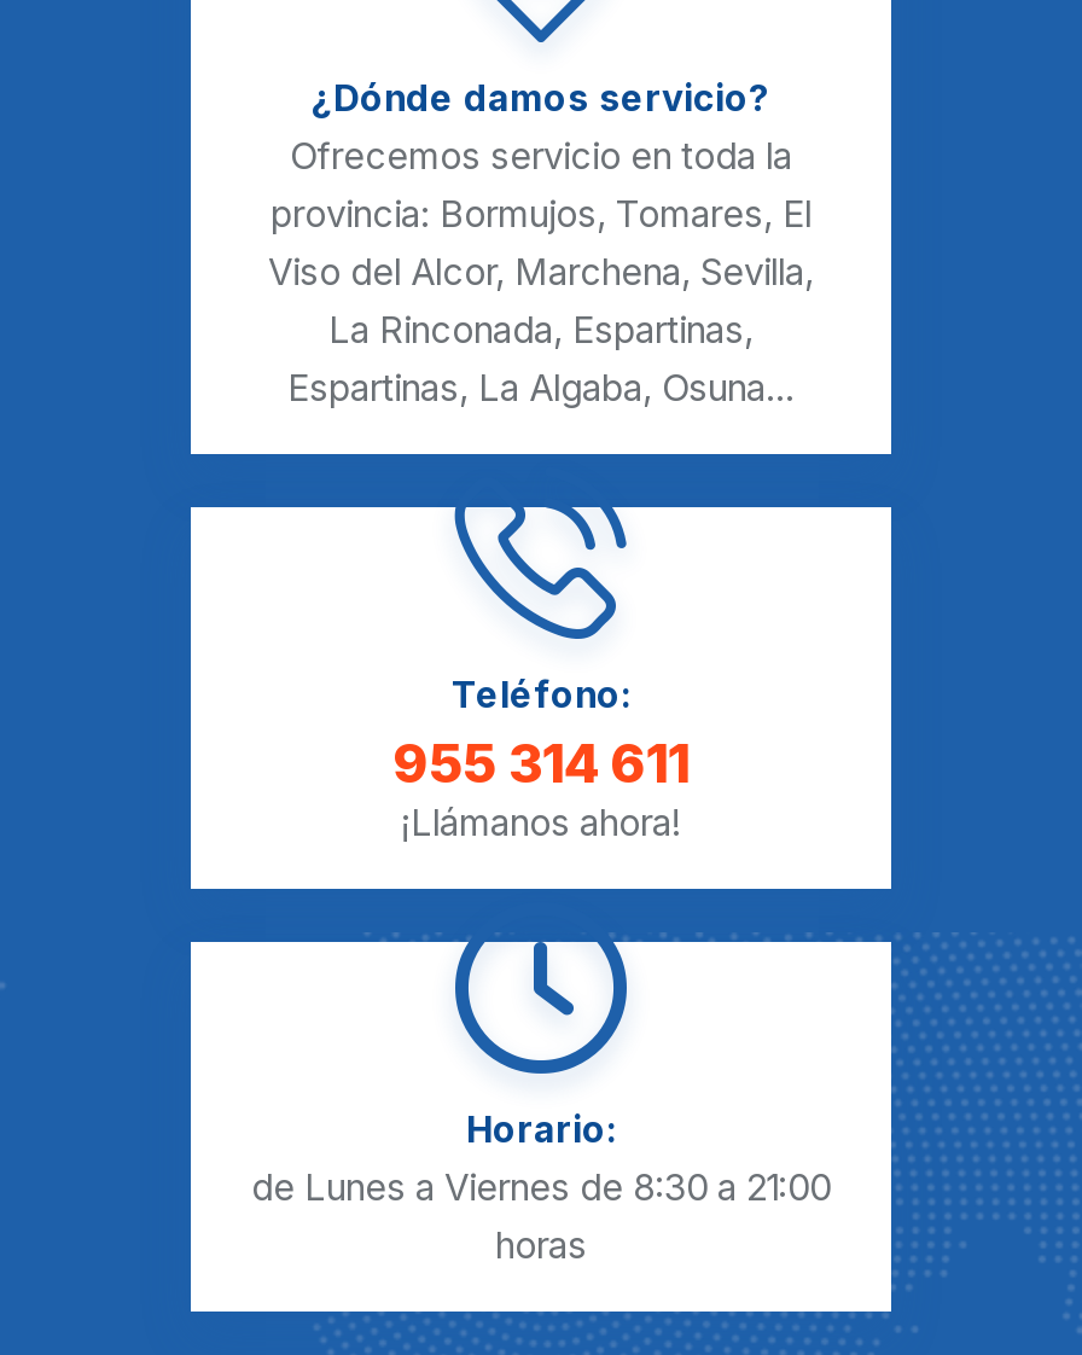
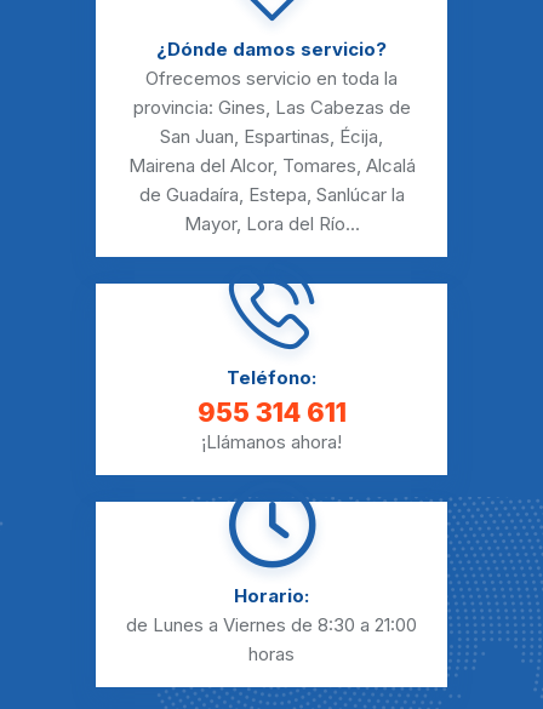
[268,191,814,411] provincia: Bormujos, Tomares, El | Viso del Alcor, Marchena, Sevilla, | La Rinconada, Espartinas, | Espartinas, La Algaba, Osuna... -> [128,96,415,235] provincia: Gines, Las Cabezas de | San Juan, Espartinas, Écija, | Mairena del Alcor, Tomares, Alcalá | de Guadaíra, Estepa, Sanlúcar la | Mayor, Lora del Río...

